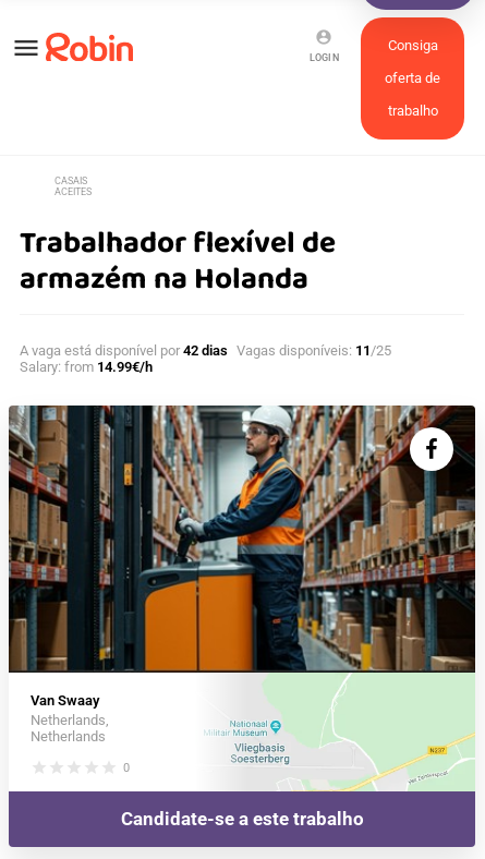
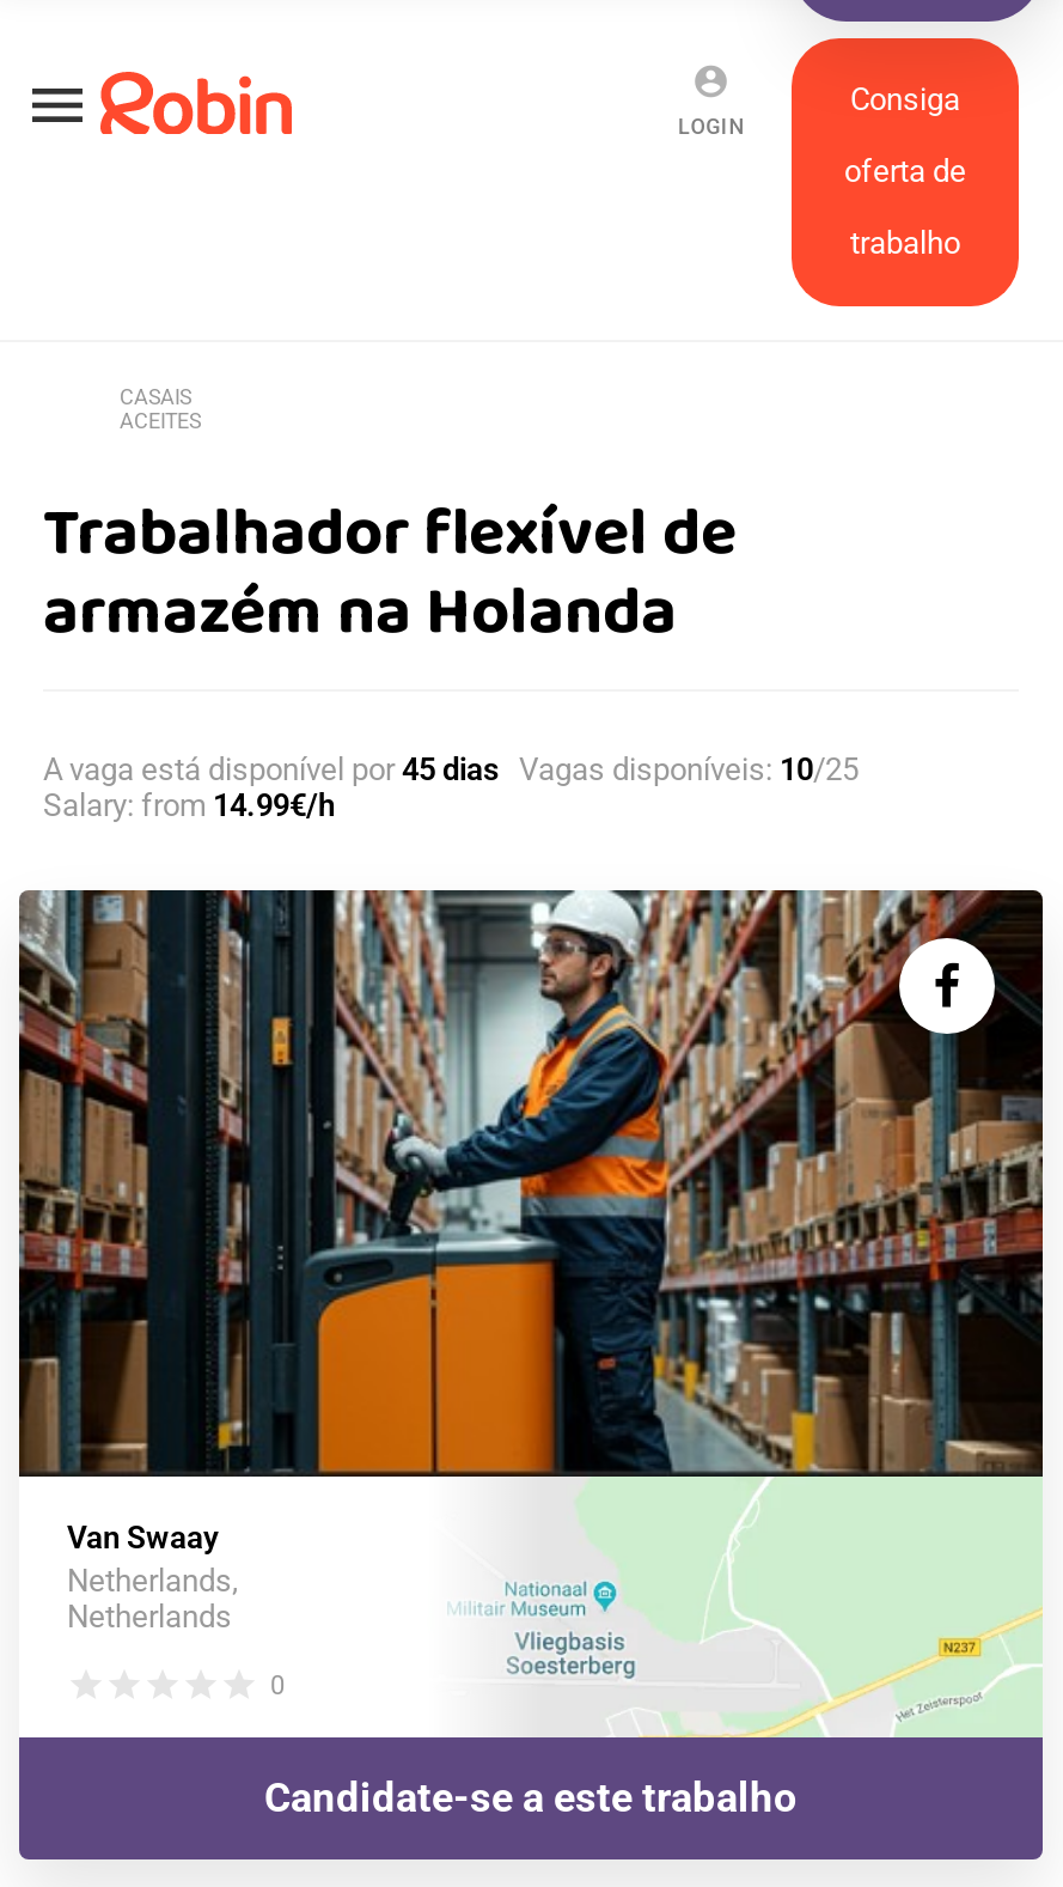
[20,342,391,359] A vaga está disponível por 42 dias Vagas disponíveis: 11/25 -> [43,751,859,787] A vaga está disponível por 45 dias Vagas disponíveis: 10/25

